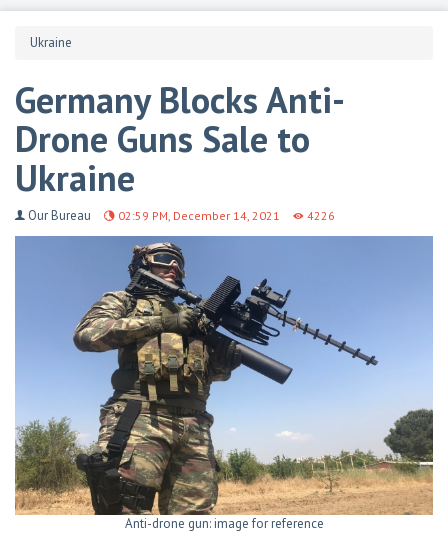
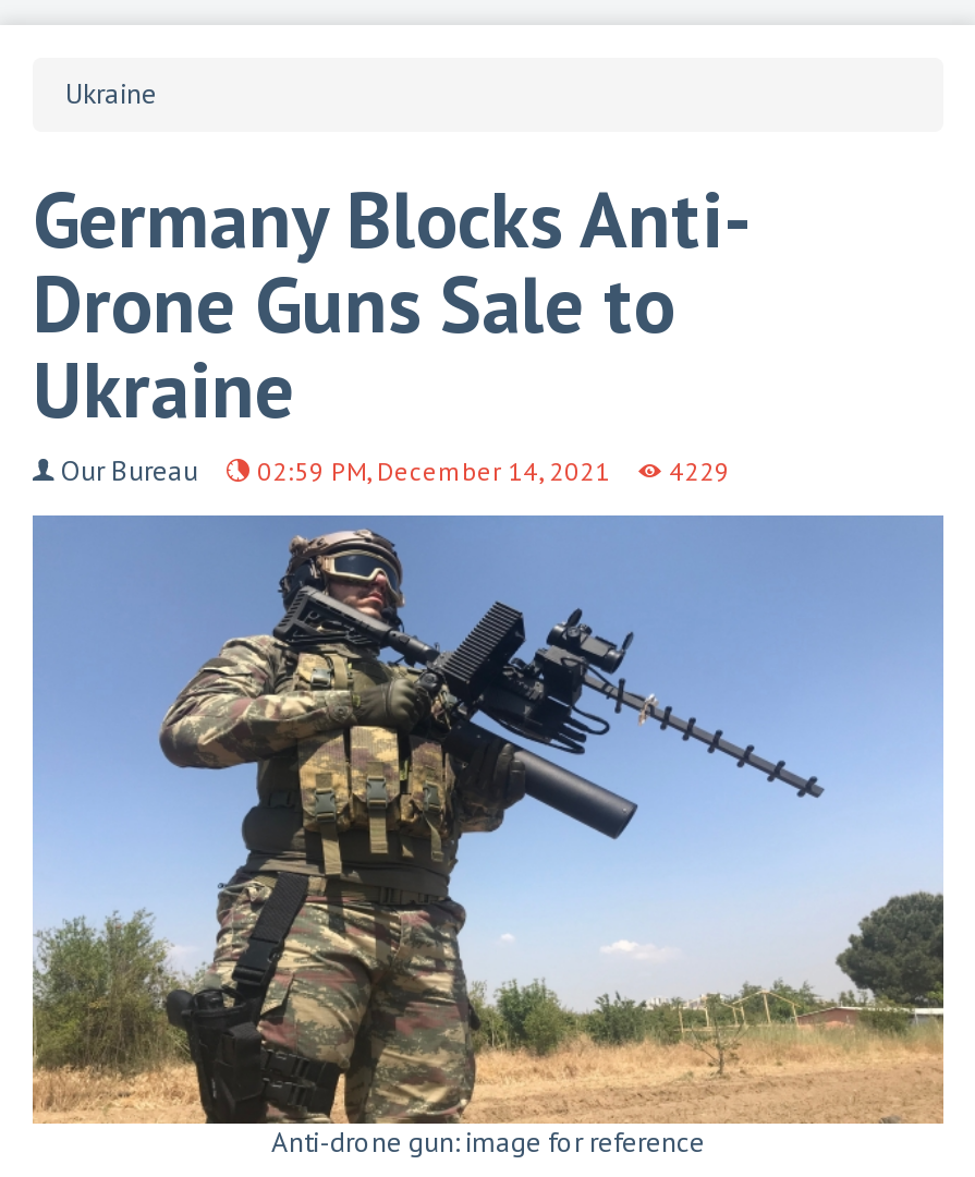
[25,207,335,224] Our Bureau 02:59 PM, December 14, 2021 4226 -> [54,452,730,489] Our Bureau 02:59 PM, December 14, 2021 4229

